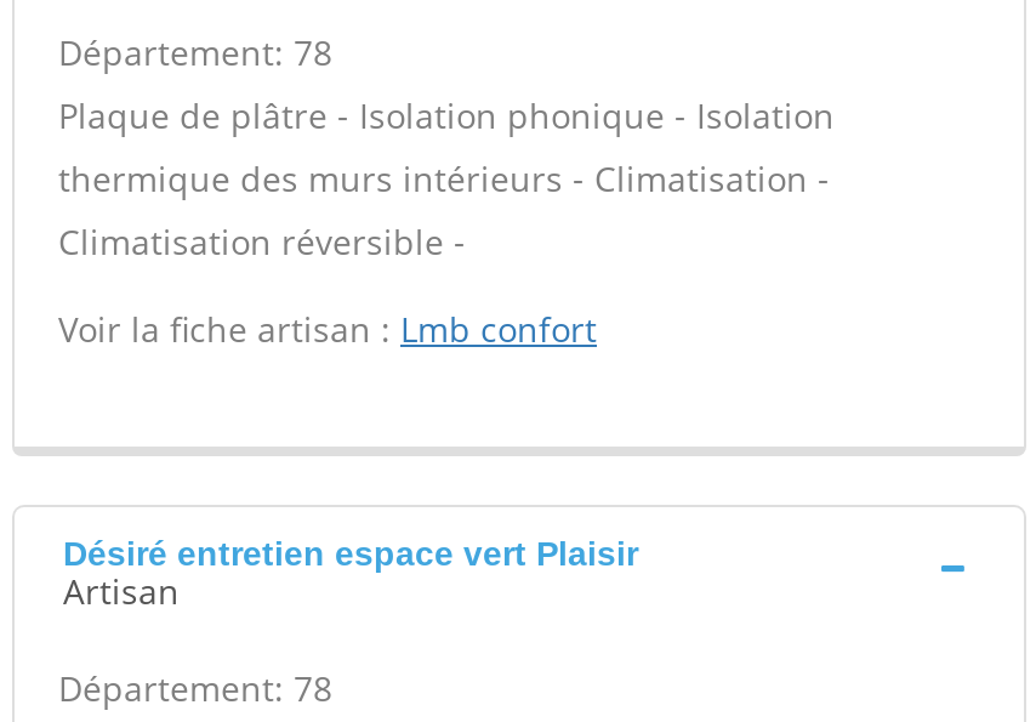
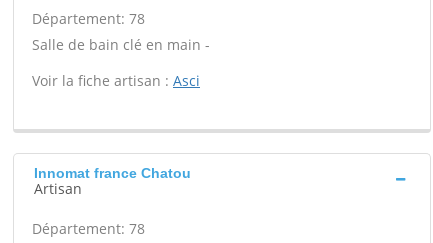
[58,92,835,265] Plaque de plâtre - Isolation phonique - Isolation | thermique des murs intérieurs - Climatisation - | Climatisation réversible - -> [32,35,210,54] Salle de bain clé en main -
[58,306,597,352] Voir la fiche artisan : Lmb confort -> [32,71,200,90] Voir la fiche artisan : Asci
[63,534,638,573] Désiré entretien espace vert Plaisir -> [34,165,191,181] Innomat france Chatou

